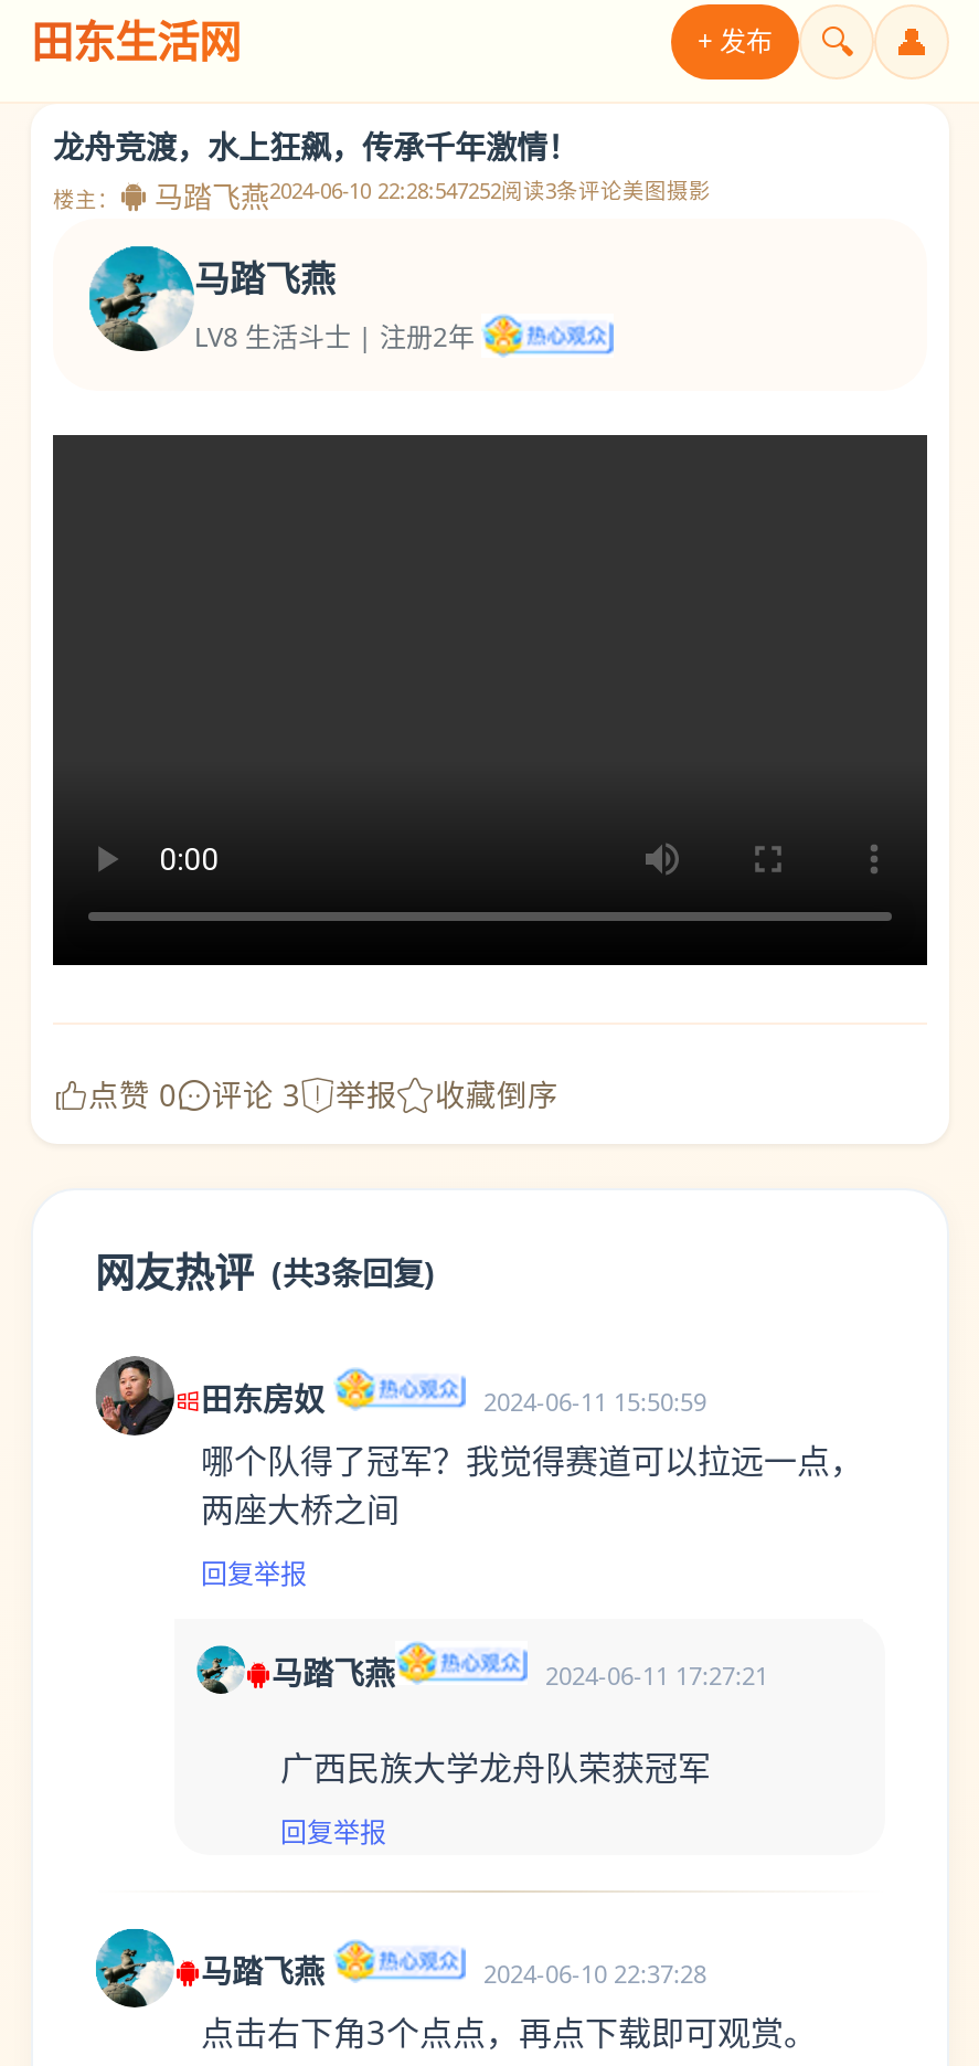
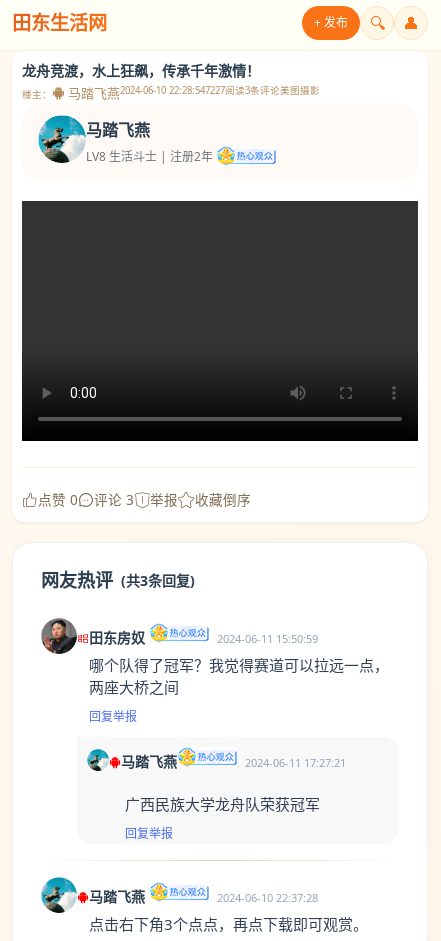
[148,177,711,212] 马踏飞燕2024-06-10 22:28:547252阅读3条评论美图摄影 -> [65,84,320,100] 马踏飞燕2024-06-10 22:28:547227阅读3条评论美图摄影

